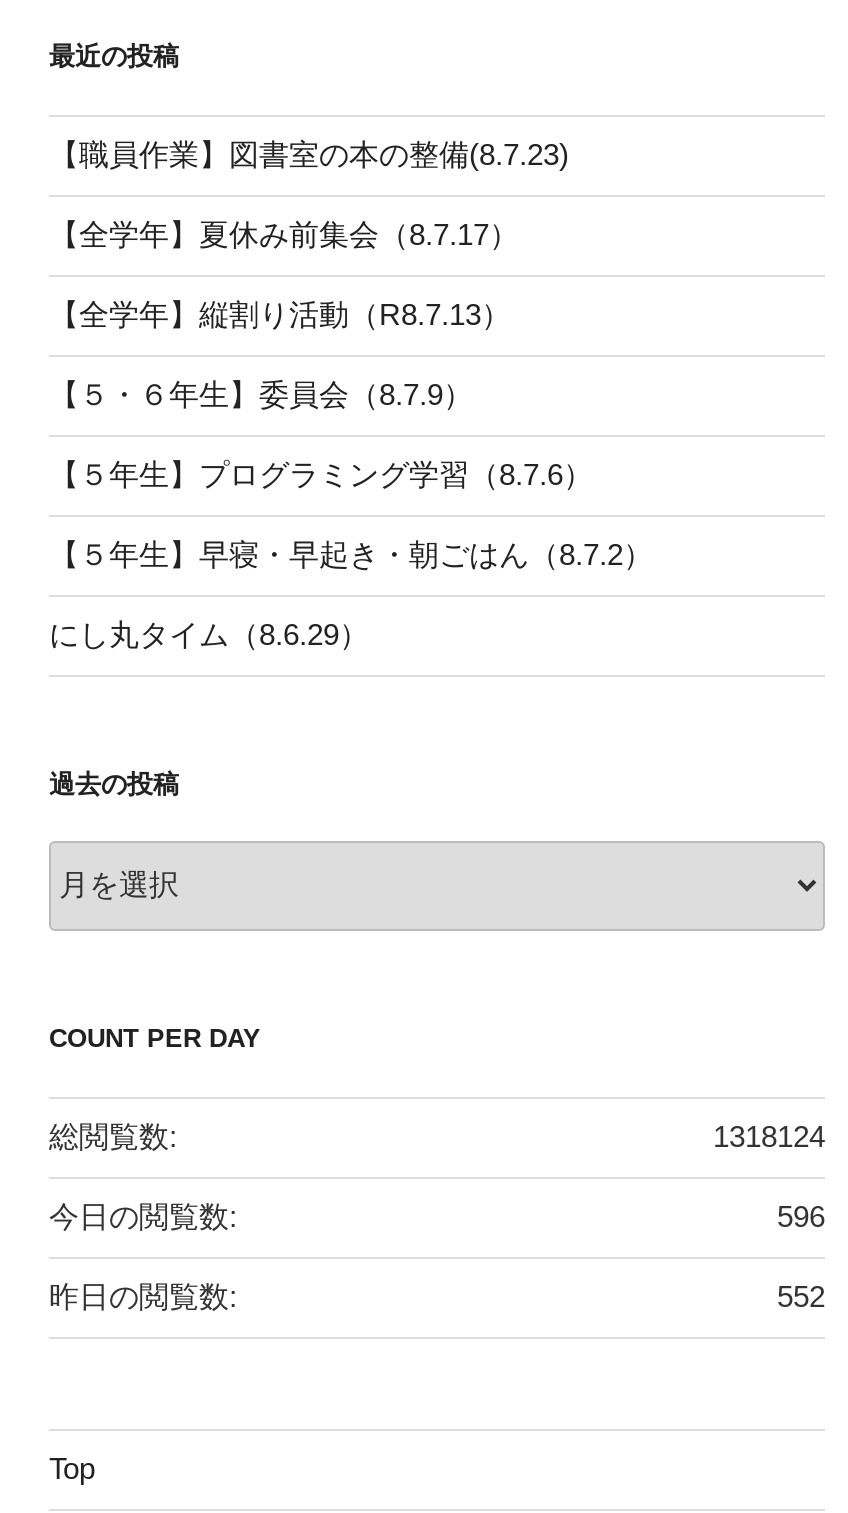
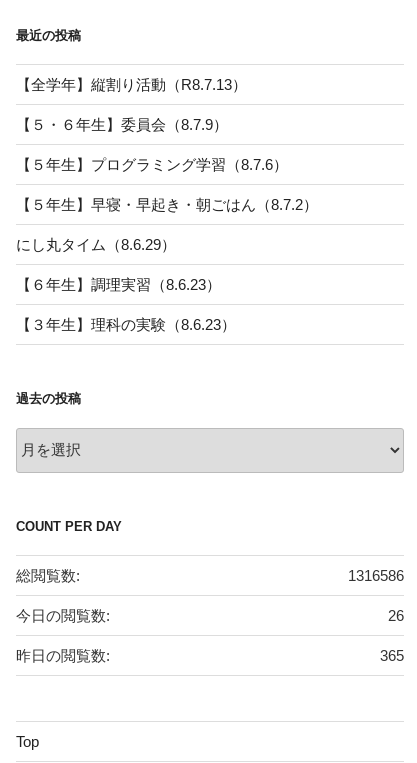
[49,138,569,252] 【職員作業】図書室の本の整備(8.7.23) | 【全学年】夏休み前集会（8.7.17） -> none
moved [49,298,653,652] -> [16,75,318,252]: 【全学年】縦割り活動（R8.7.13） | 【５・６年生】委員会（8.7.9） | 【５年生】プログラミング学習（8.7.6） | 【５年生】早寝・早起き・朝ごはん（8.7.2） | にし丸タイム（8.6.29）
none -> [16,275,236,332] 【６年生】調理実習（8.6.23） | 【３年生】理科の実験（8.6.23）
[713,1120,825,1154] 1318124 -> [348,566,404,583] 1316586
[777,1200,825,1234] 596 -> [388,606,404,623] 26
[777,1280,825,1314] 552 -> [380,646,404,663] 365

